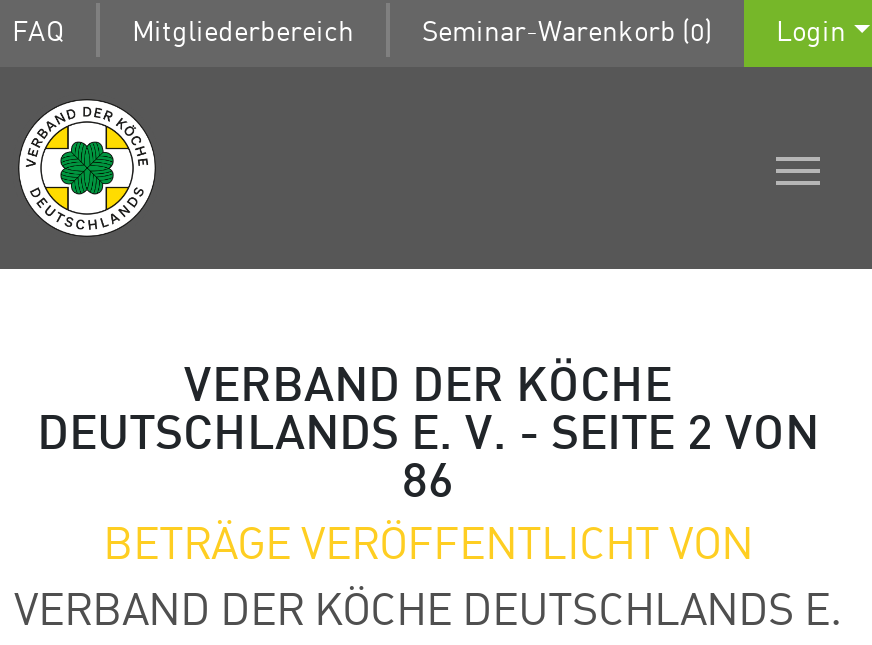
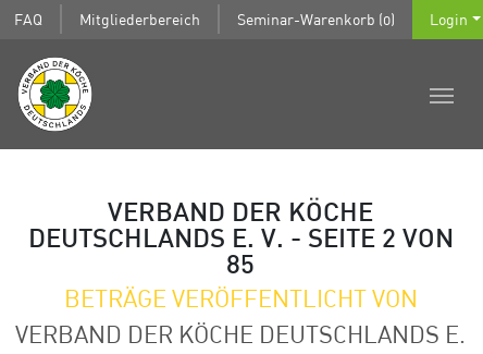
[402,463,454,507] 86 -> [226,255,255,279] 85

